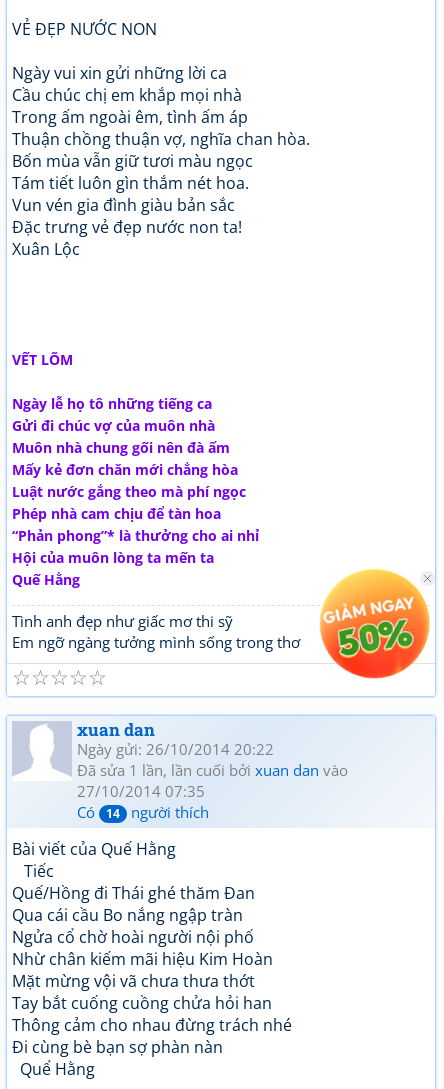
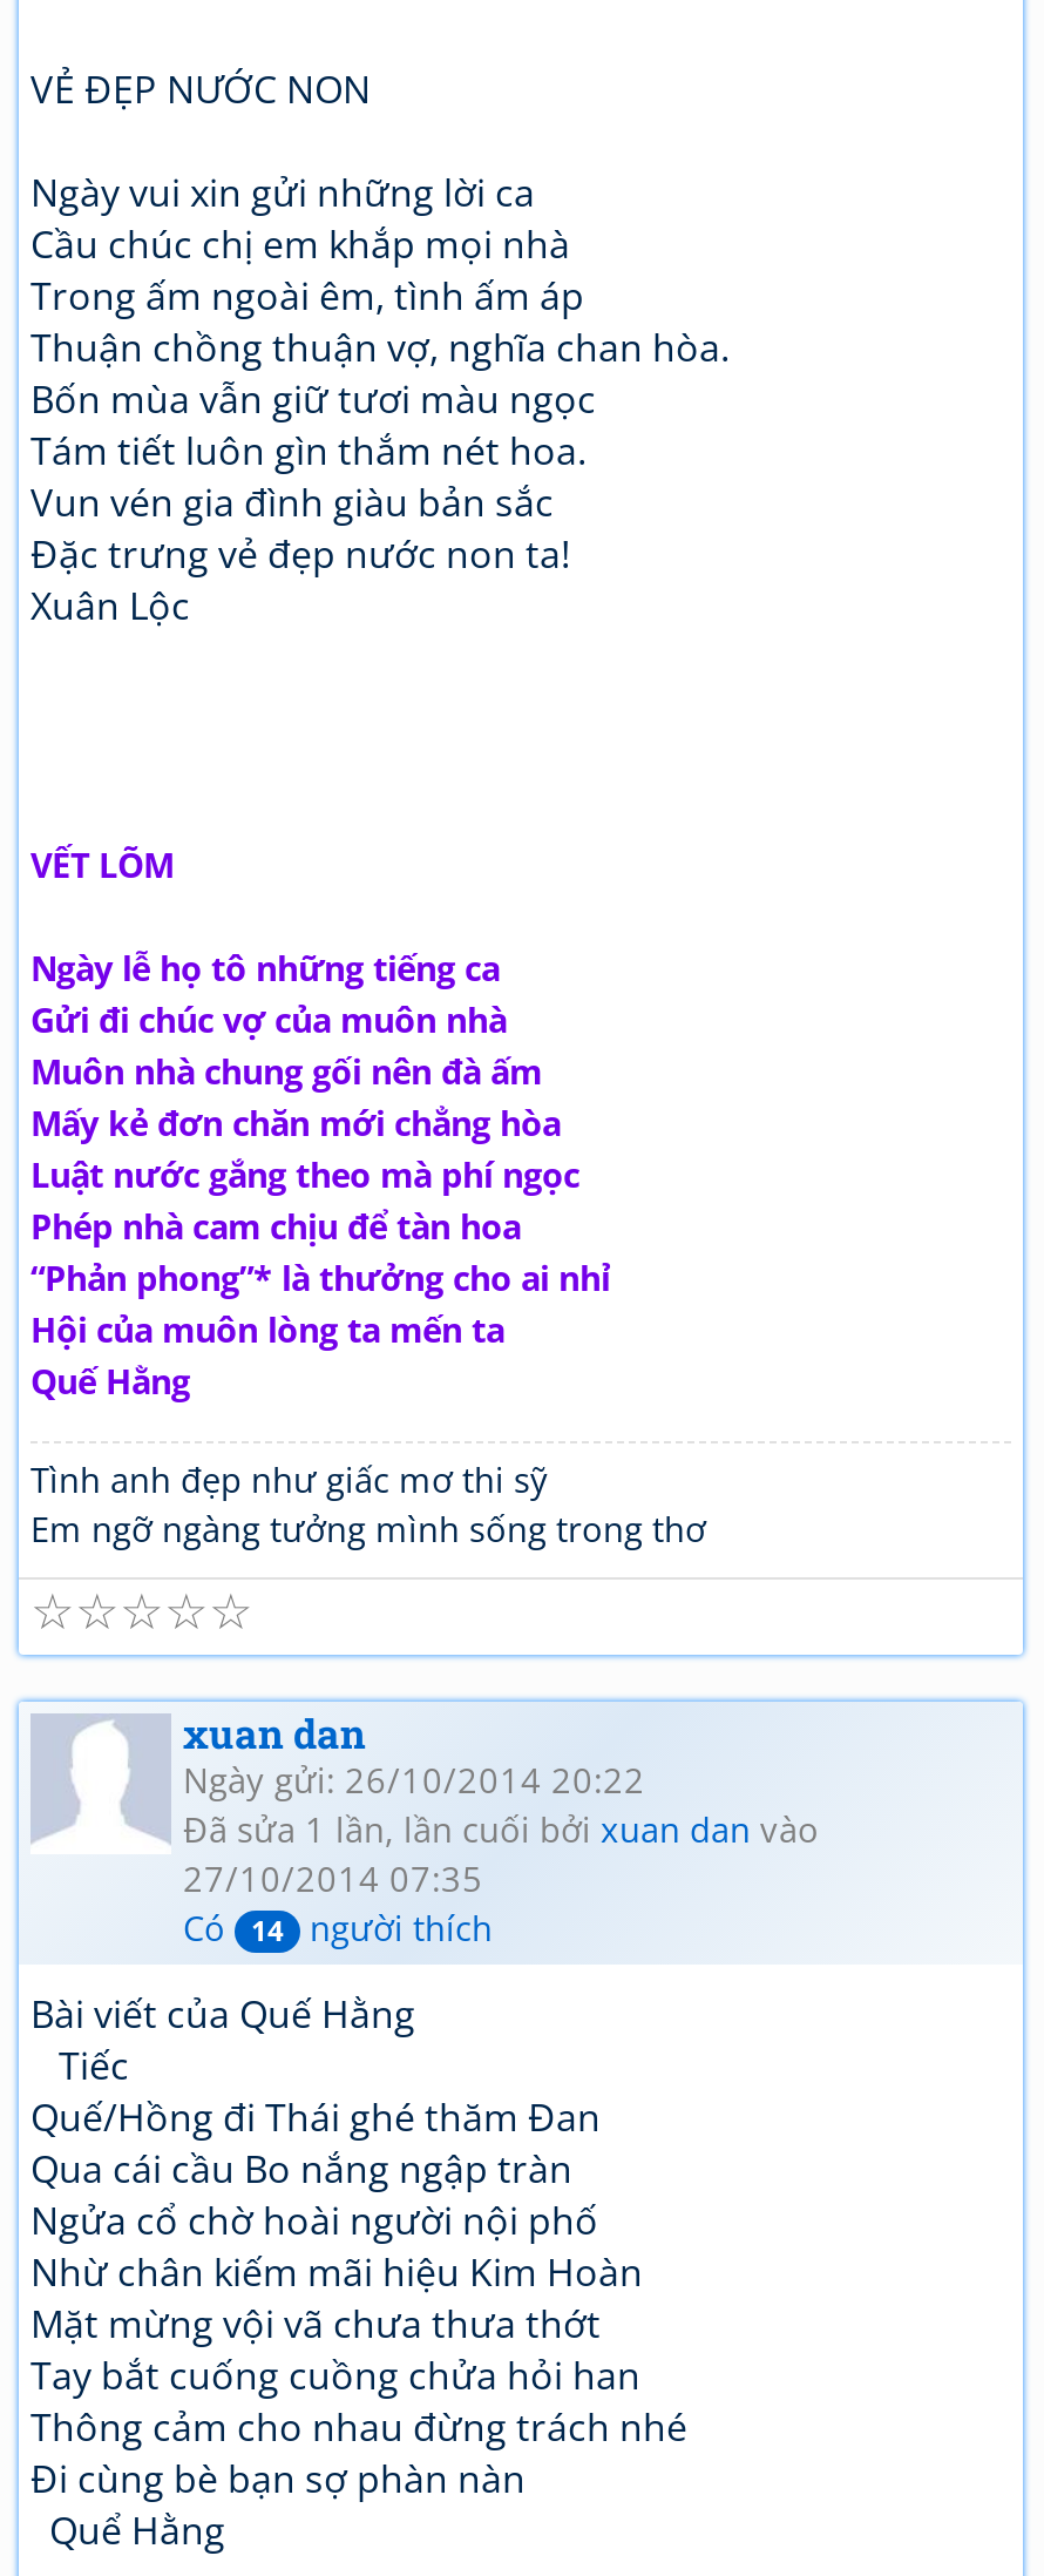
[319,568,432,680] [image] -> none

